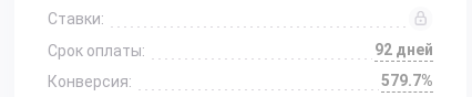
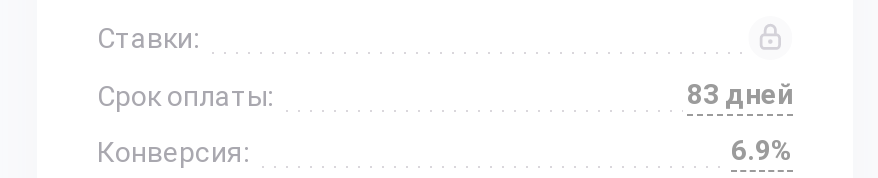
[374,41,433,58] 92 дней -> [687,78,793,110] 83 дней
[381,72,433,89] 579.7% -> [731,134,793,166] 6.9%

